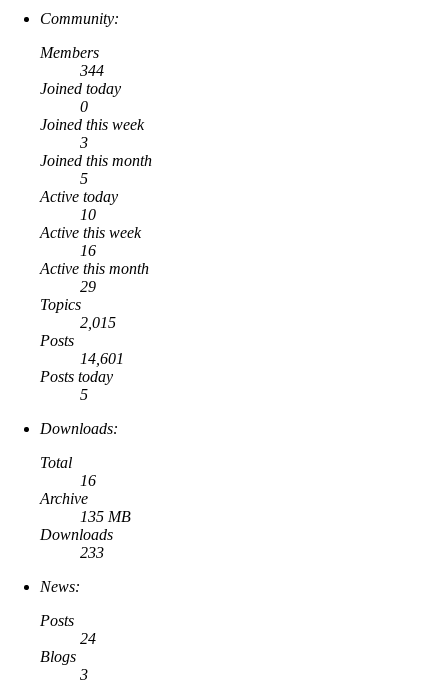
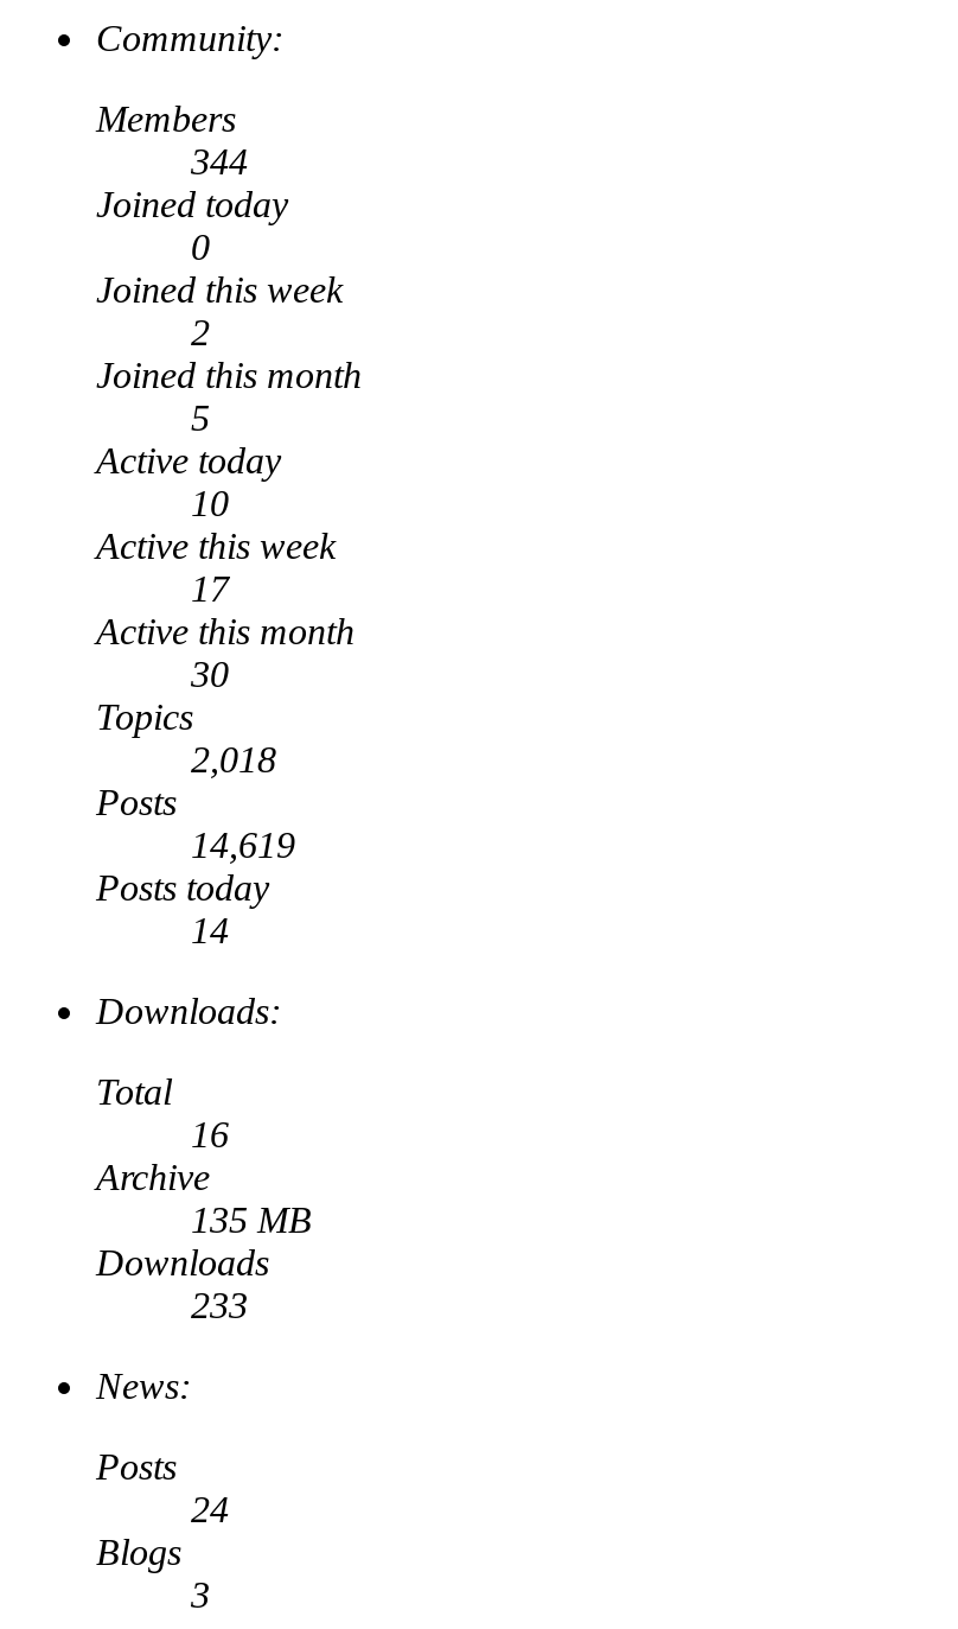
[80,134,88,151] 3 -> [191,312,210,352] 2
[80,242,96,259] 16 -> [191,568,229,608] 17
[80,278,96,295] 29 -> [191,653,229,694] 30
[80,314,116,331] 2,015 -> [191,739,276,779] 2,018
[80,350,124,367] 14,601 -> [191,824,295,865] 14,619
[80,386,88,403] 5 -> [191,910,229,950] 14

